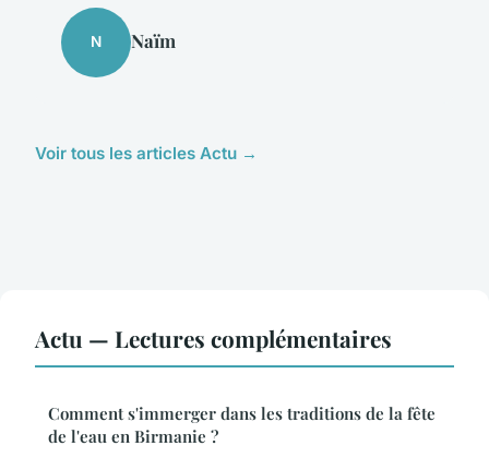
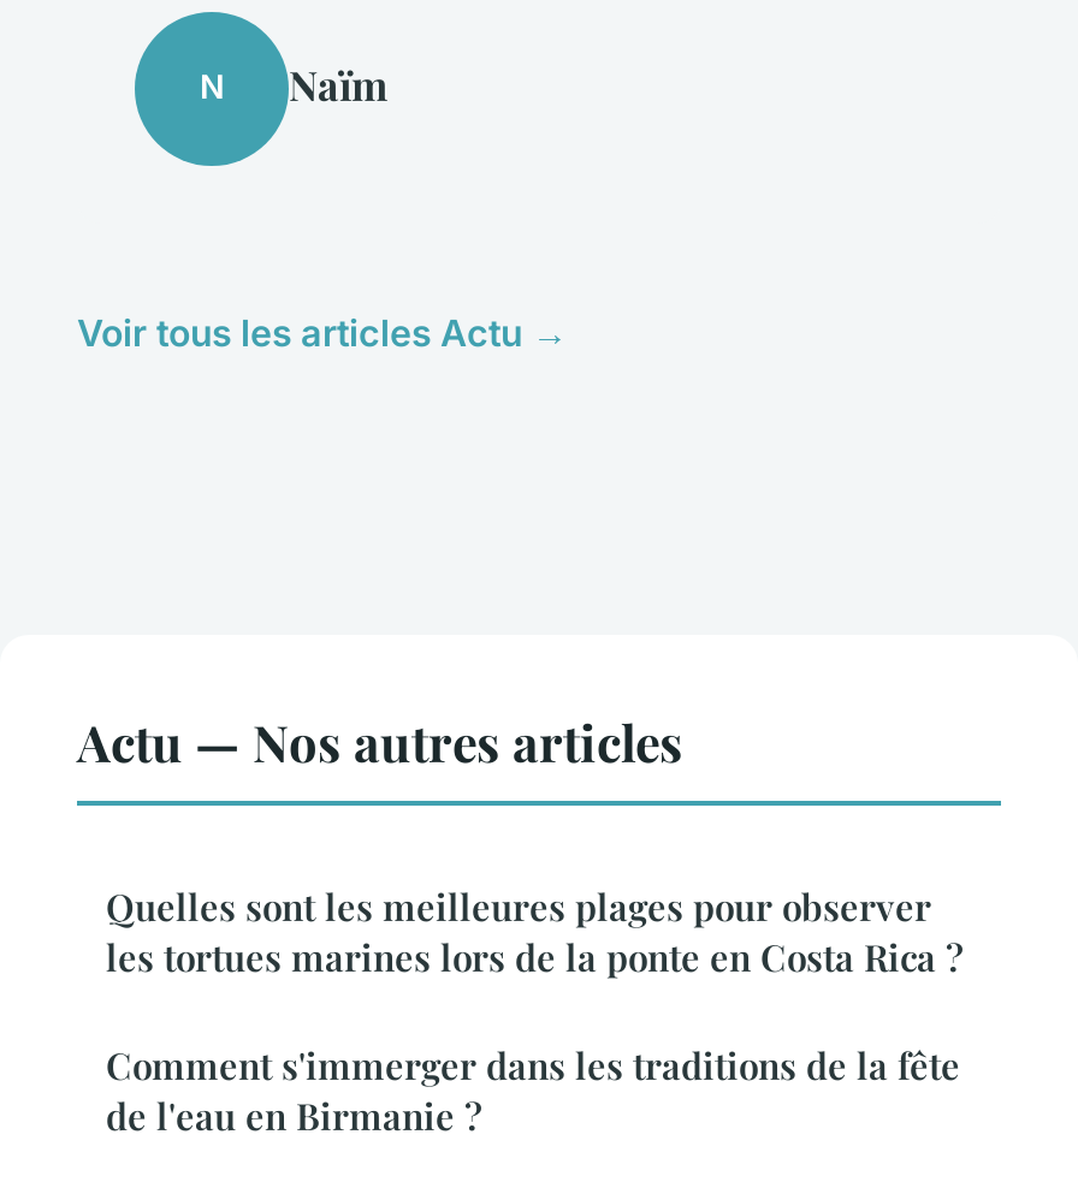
[35,322,392,353] Actu — Lectures complémentaires -> [77,706,962,980] Actu — Nos autres articles | Quelles sont les meilleures plages pour observer | les tortues marines lors de la ponte en Costa Rica ?

